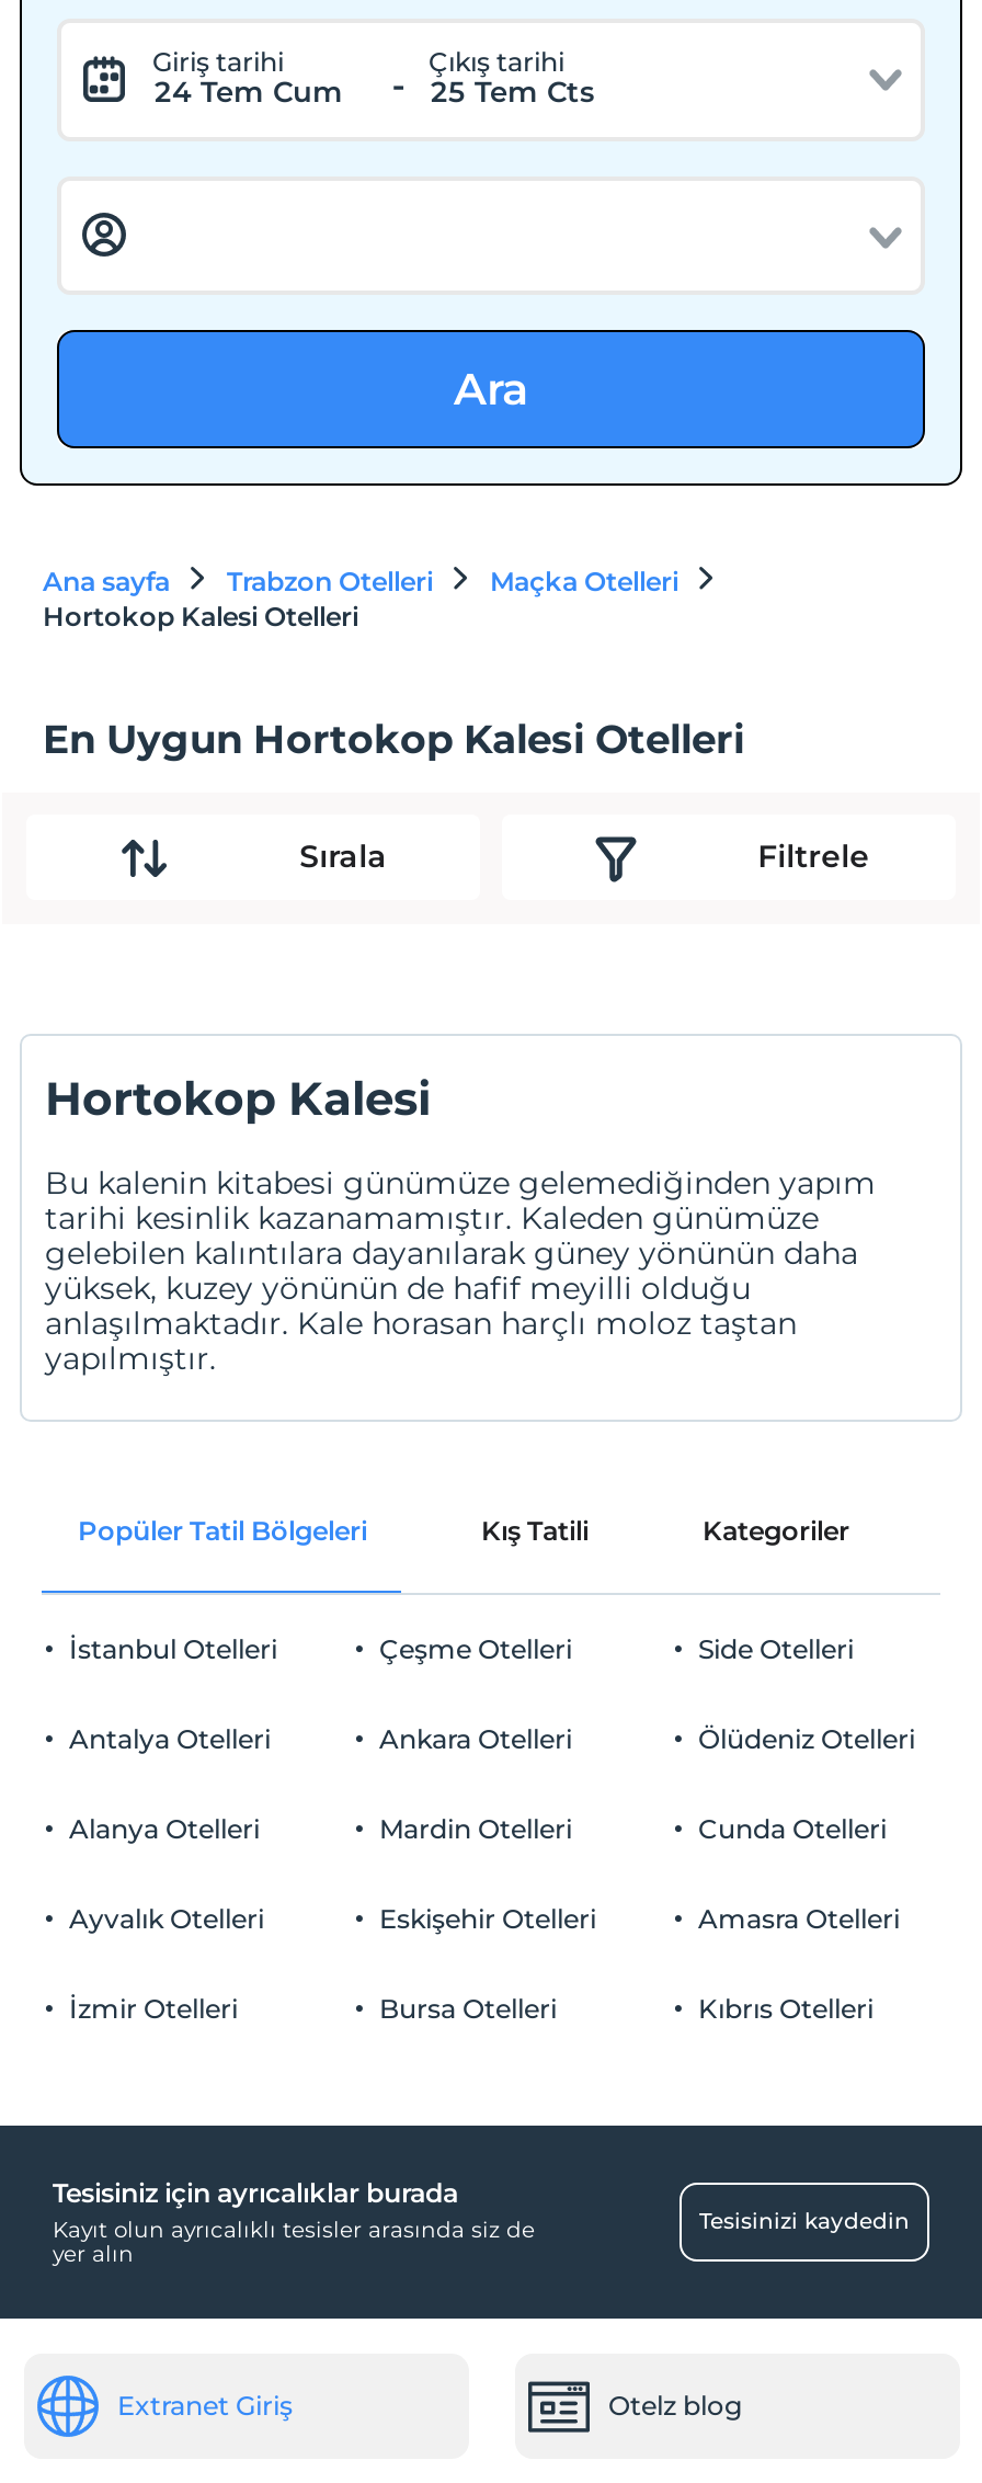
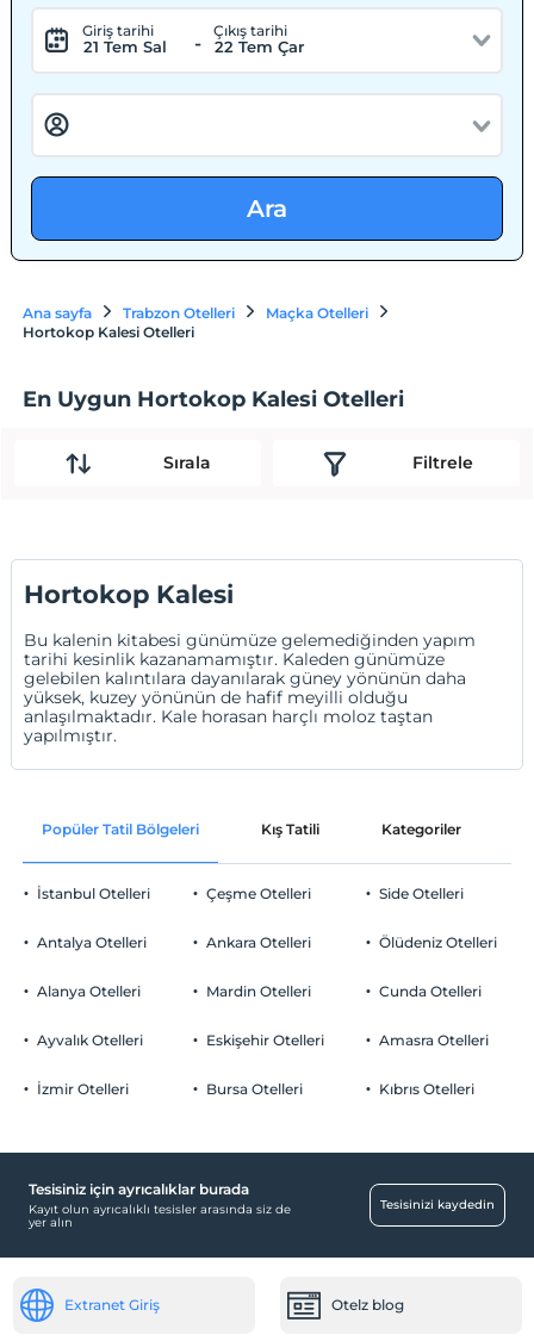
[155,73,343,109] 24 Tem Cum -> [84,37,167,56] 21 Tem Sal
[431,73,595,109] 25 Tem Cts -> [215,37,305,56] 22 Tem Çar

